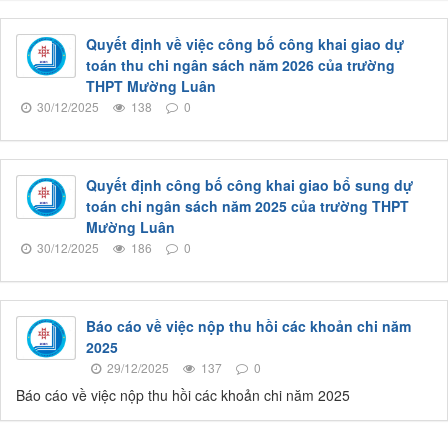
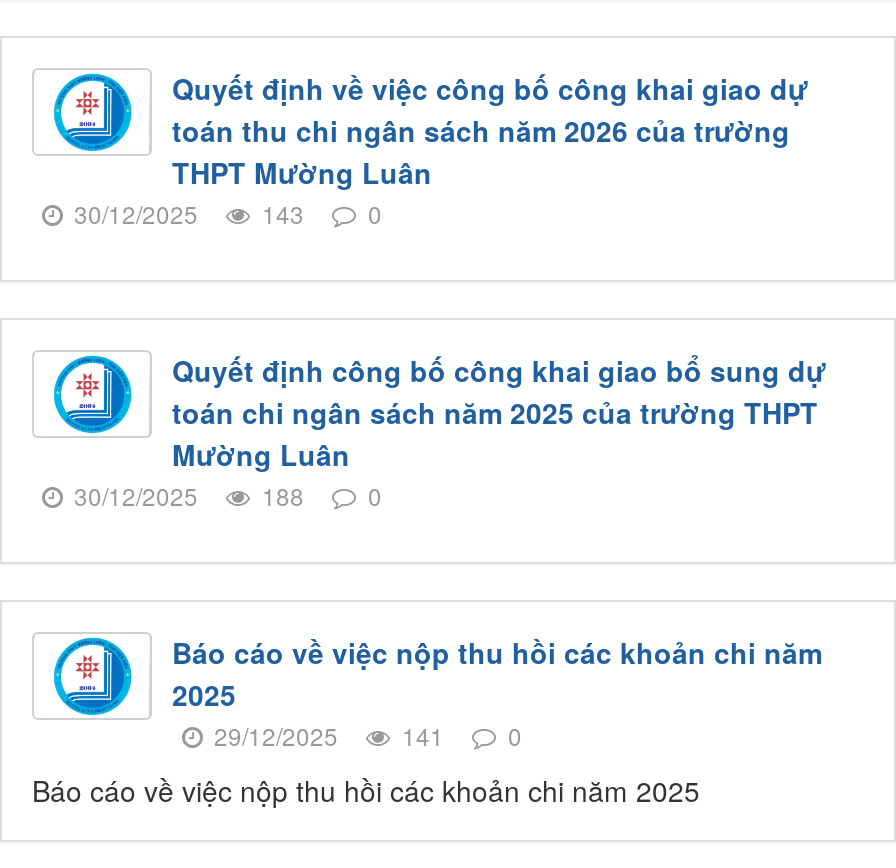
[34,98,191,115] 30/12/2025 138 0 -> [68,196,382,230] 30/12/2025 143 0
[34,239,191,256] 30/12/2025 186 0 -> [68,478,382,512] 30/12/2025 188 0
[104,359,261,376] 29/12/2025 137 0 -> [208,718,522,752] 29/12/2025 141 0

